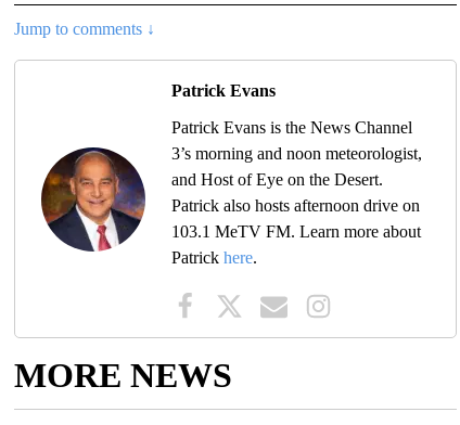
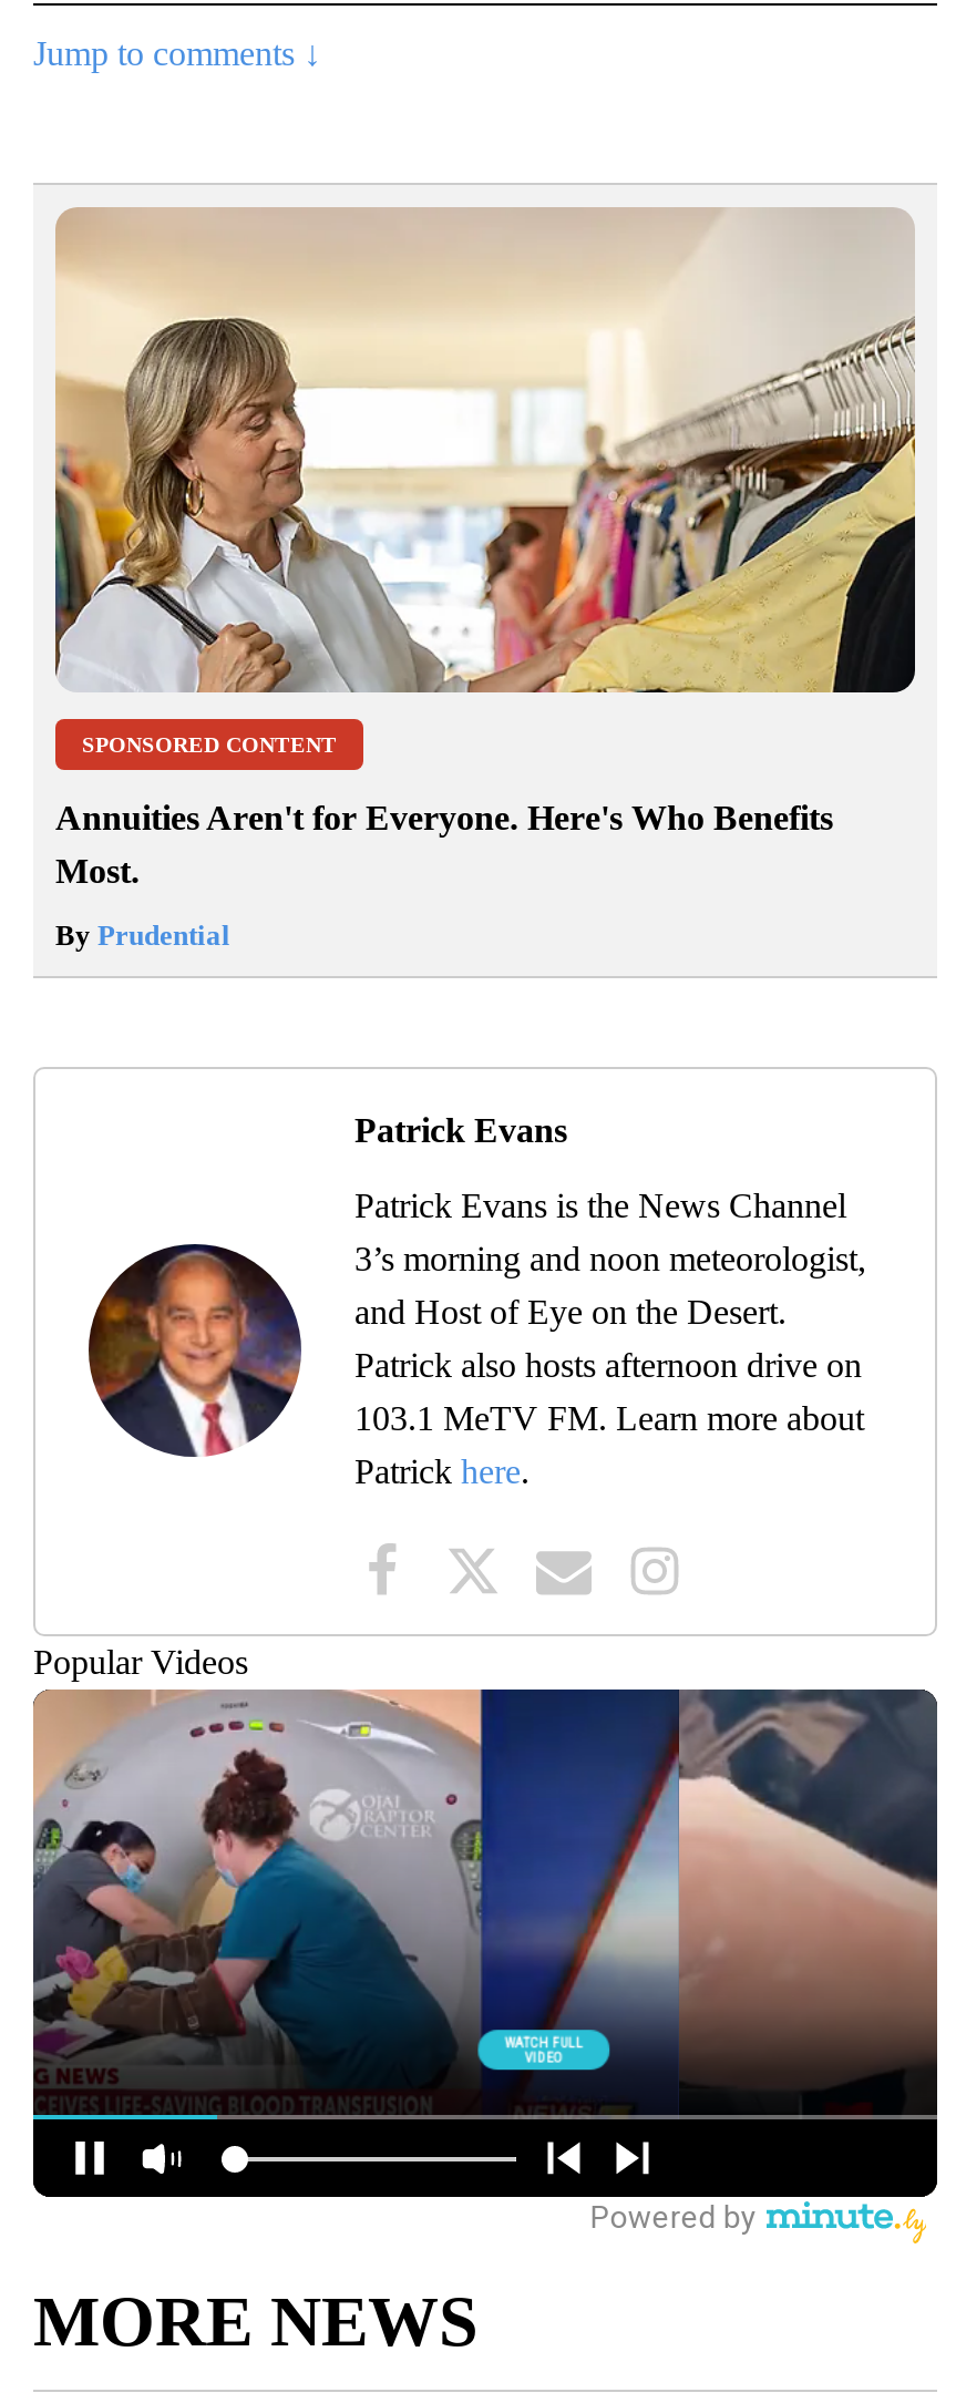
none -> [53,205,917,951] [image] | SPONSORED CONTENT | Annuities Aren't for Everyone. Here's Who Benefits | Most. | By Prudential
none -> [31,1687,939,2243] [image]
none -> [33,1643,248,1680] Popular Videos

